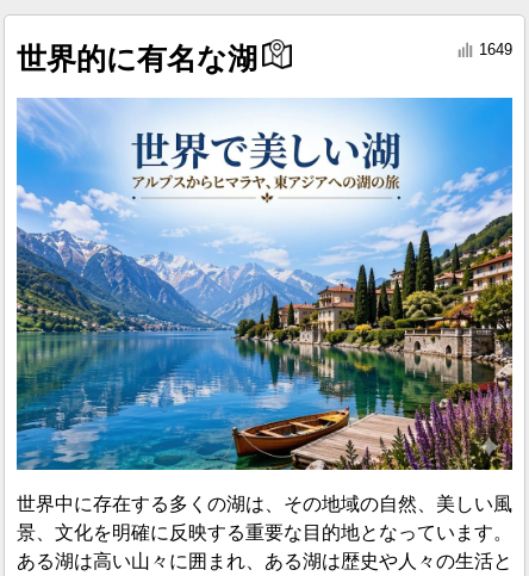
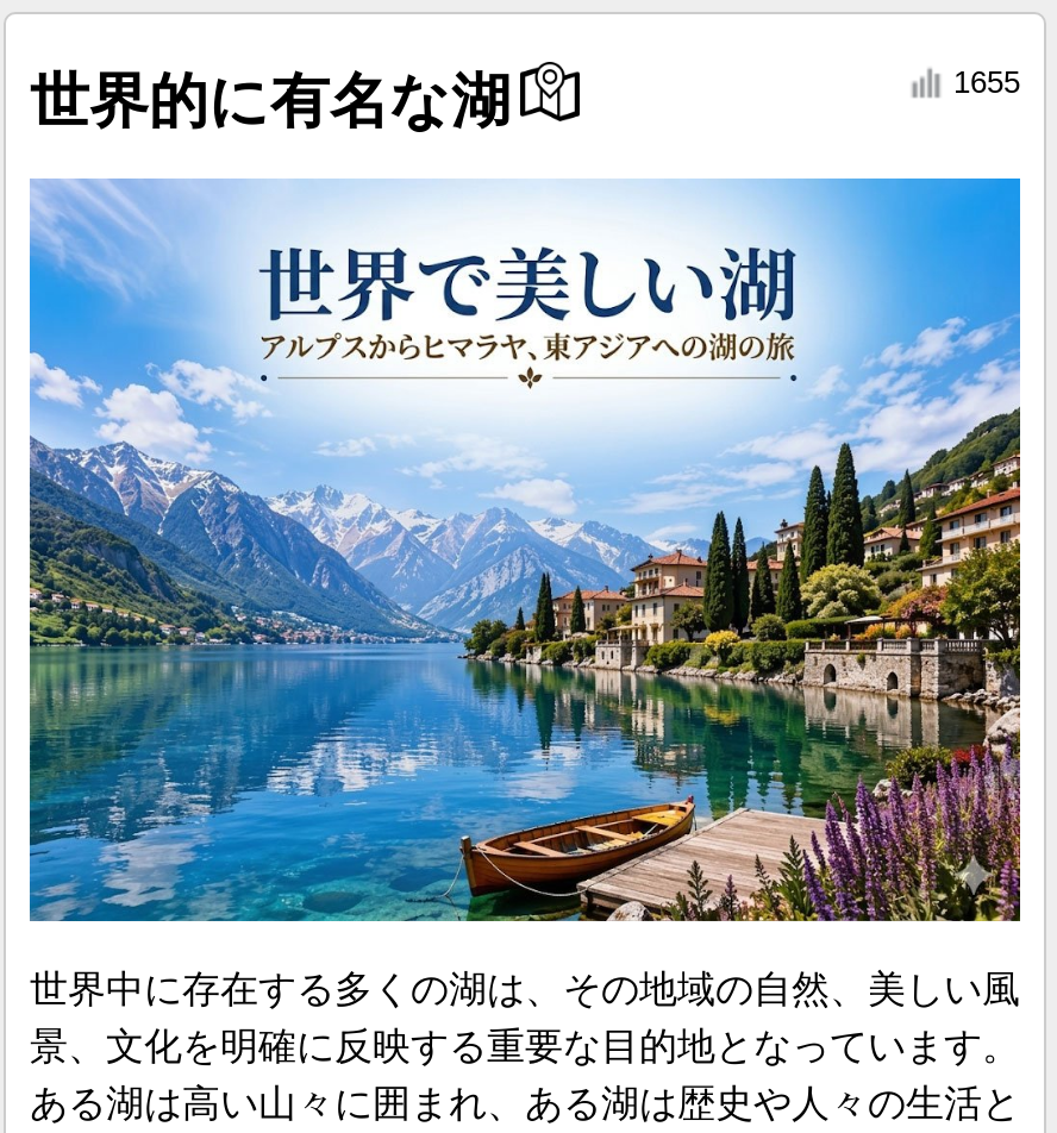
[479,40,512,58] 1649 -> [953,63,1020,99] 1655

